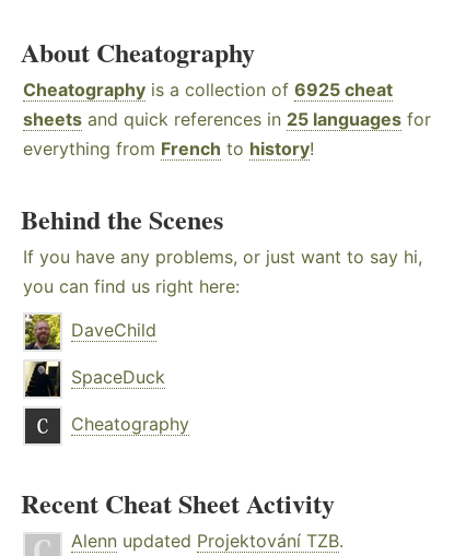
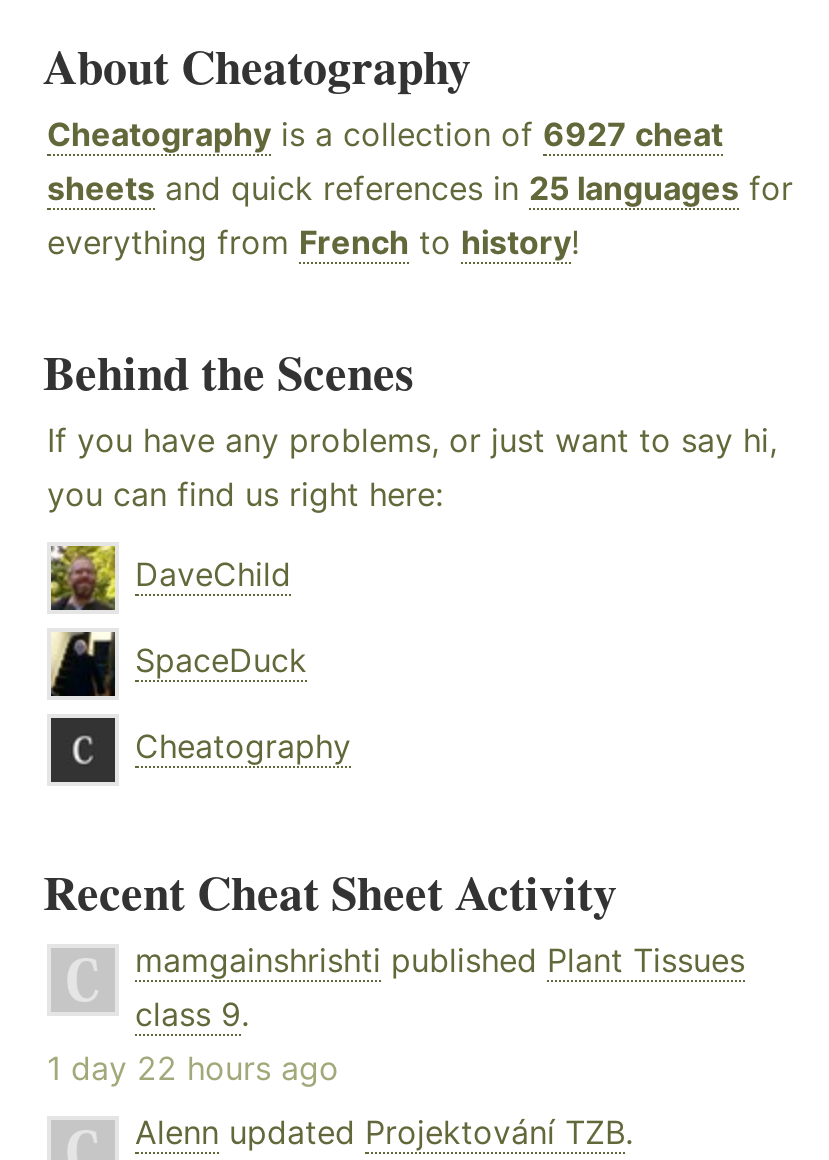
[23,79,393,101] Cheatography is a collection of 6925 cheat -> [47,114,723,154] Cheatography is a collection of 6927 cheat
none -> [47,940,745,1088] mamgainshrishti published Plant Tissues | class 9. | 1 day 22 hours ago

